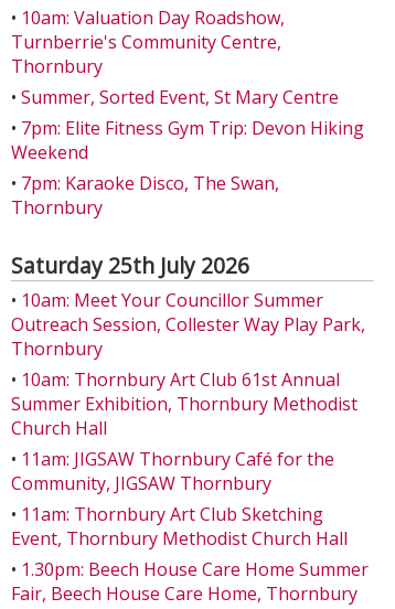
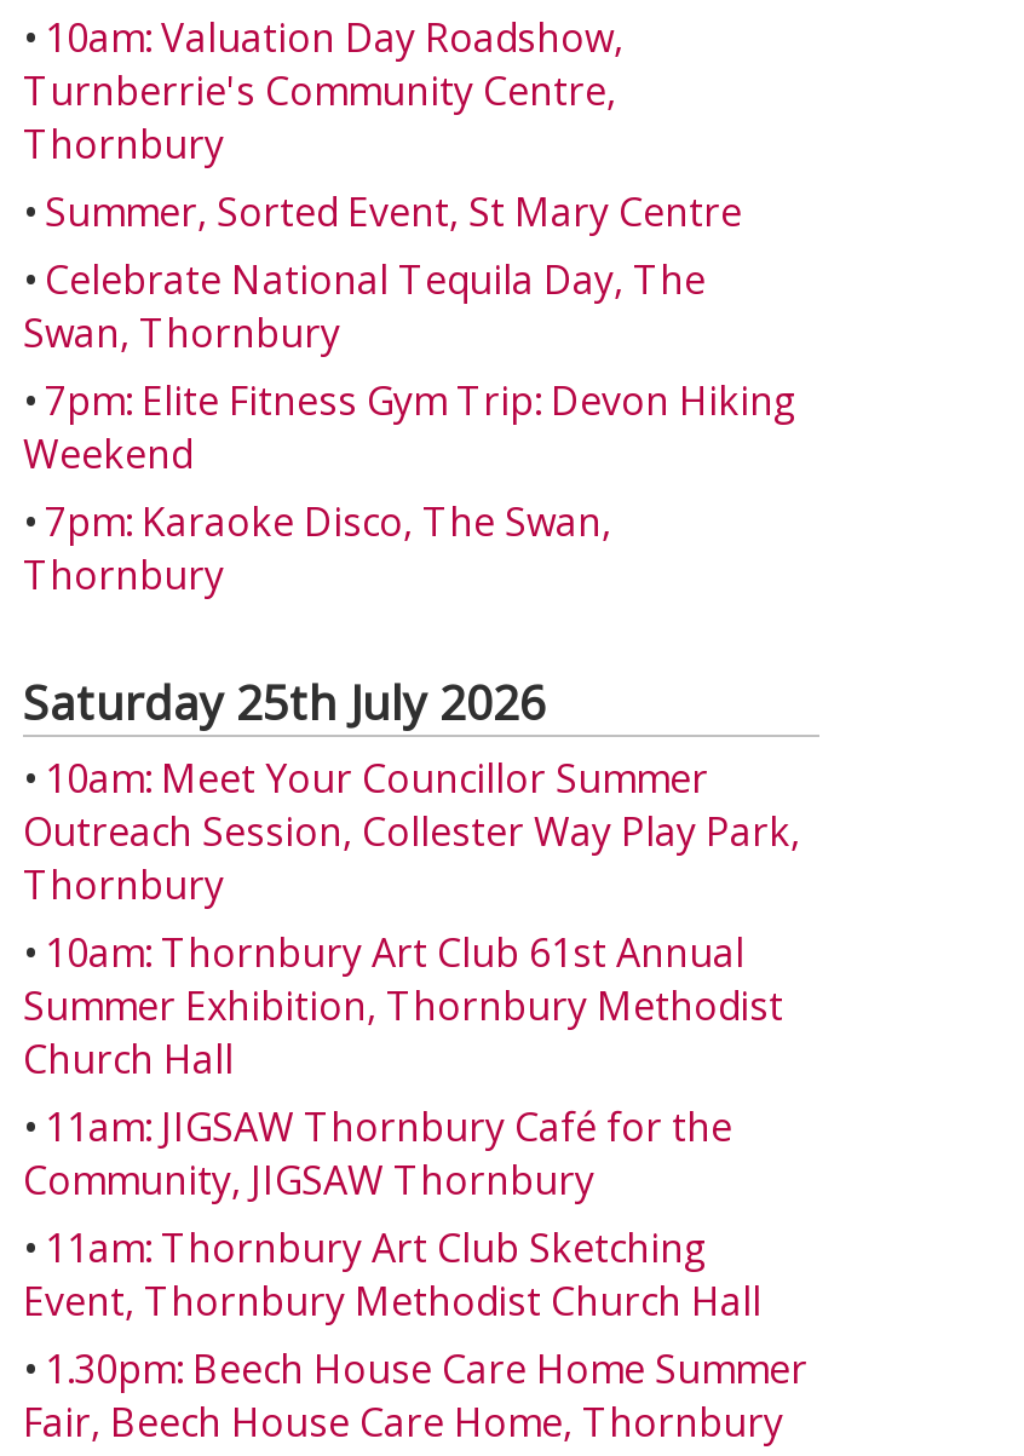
none -> [23,253,706,359] • Celebrate National Tequila Day, The | Swan, Thornbury

